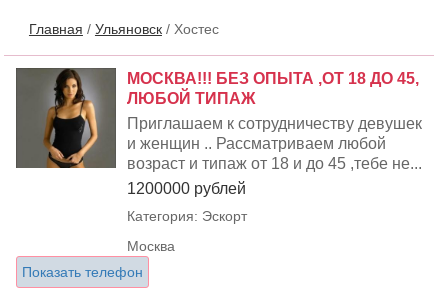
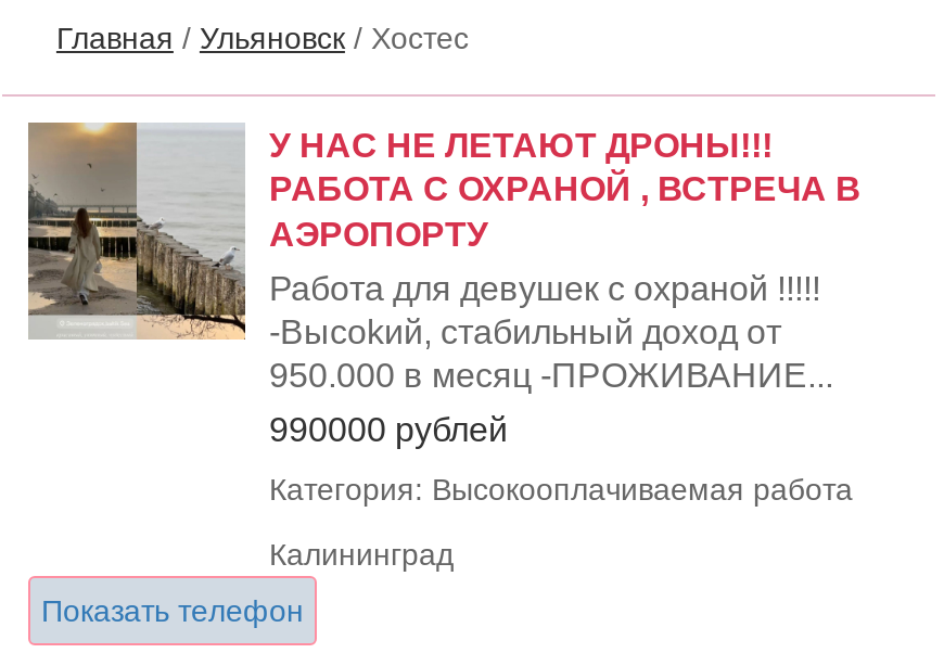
[16,67,419,169] [image] | МОСКВА!!! БЕЗ ОПЫТА ,ОТ 18 ДО 45, | ЛЮБОЙ ТИПАЖ -> [26,120,862,340] [image] | У НАС НЕ ЛЕТАЮТ ДРОНЫ!!! | РАБОТА С ОХРАНОЙ , ВСТРЕЧА В | АЭРОПОРТУ
[127,115,422,172] Приглашаем к сотрудничеству девушек | и женщин .. Рассматриваем любой | возраст и типаж от 18 и до 45 ,тебе не... -> [269,270,833,393] Работа для девушек с охраной !!!!! | -Высokий, стaбильный дохoд от | 950.000 в месяц -ПРОЖИВАНИЕ...
[127,180,246,197] 1200000 рублей -> [269,411,508,448] 990000 рублей
[127,208,247,224] Категория: Эскорт -> [269,471,853,506] Категория: Высокооплачиваемая работа
[127,238,175,254] Москва -> [269,536,454,571] Калининград

